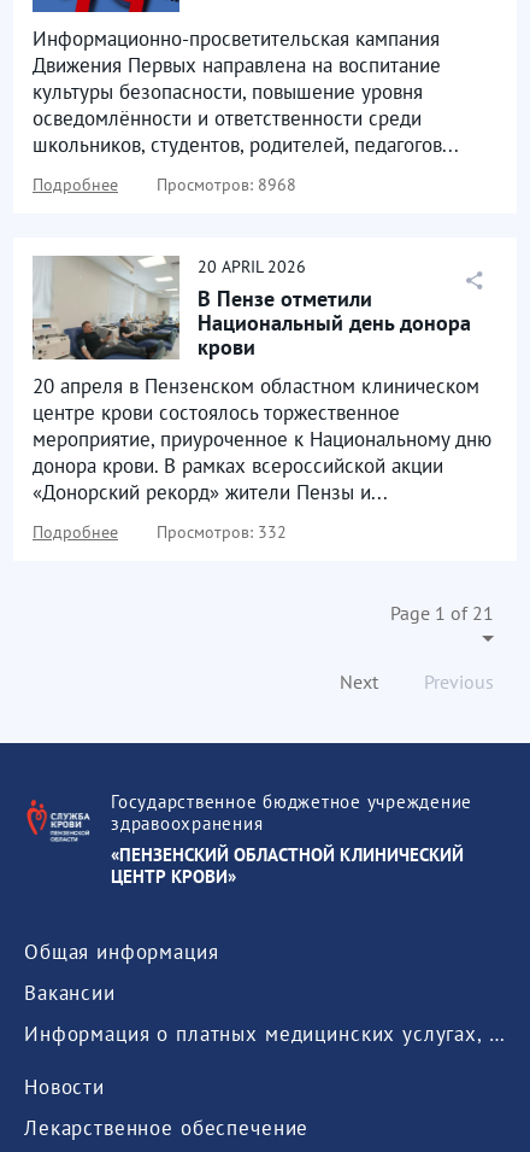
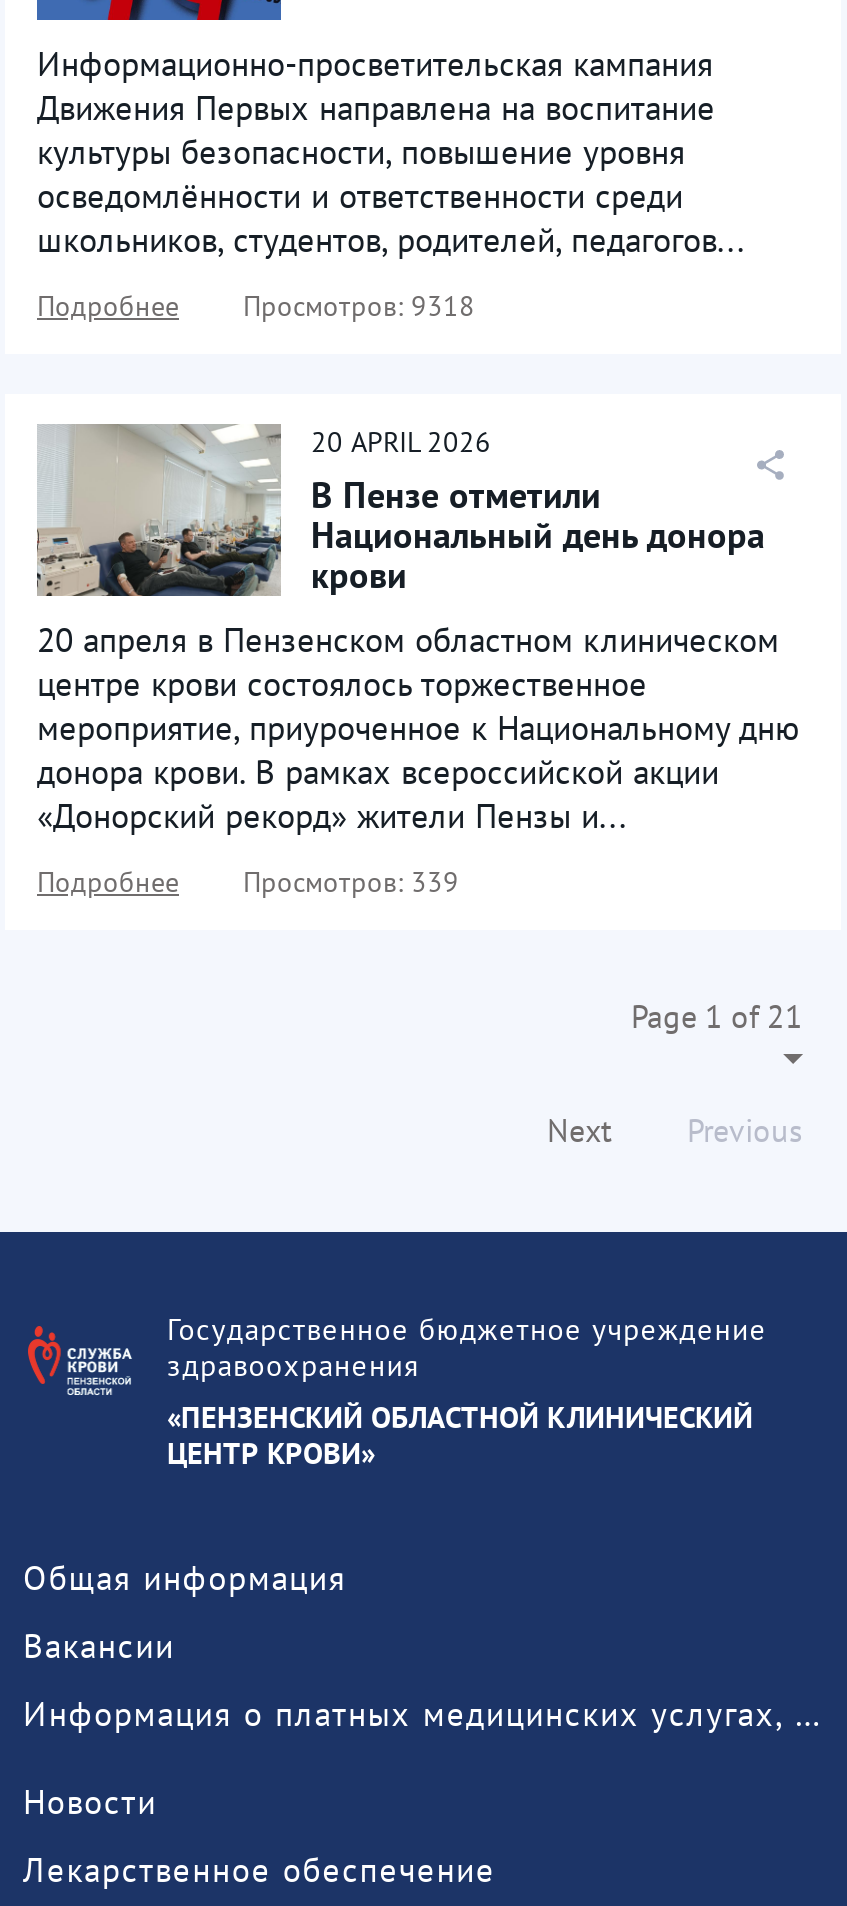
[33,173,296,195] Подробнее Просмотров: 8968 -> [37,287,475,323] Подробнее Просмотров: 9318
[33,521,287,542] Подробнее Просмотров: 332 -> [37,863,459,899] Подробнее Просмотров: 339

